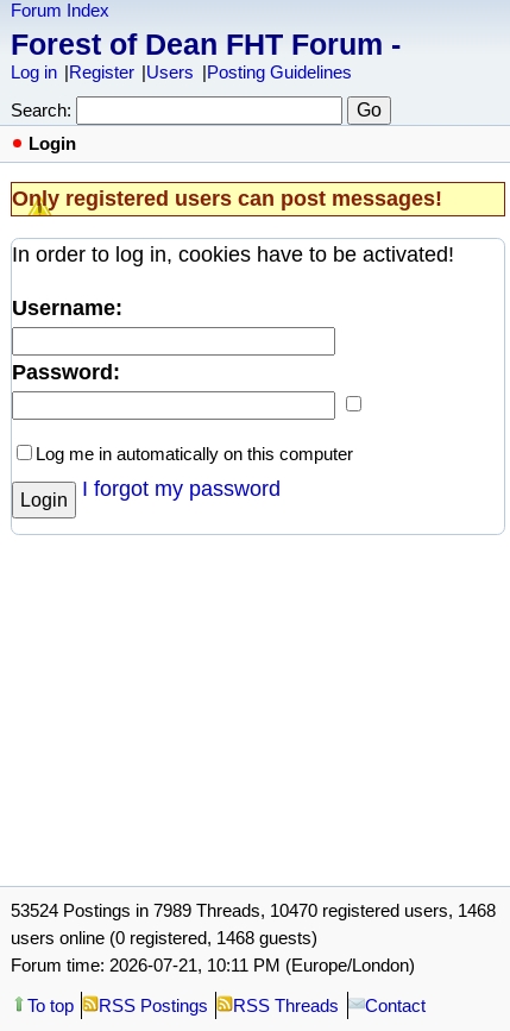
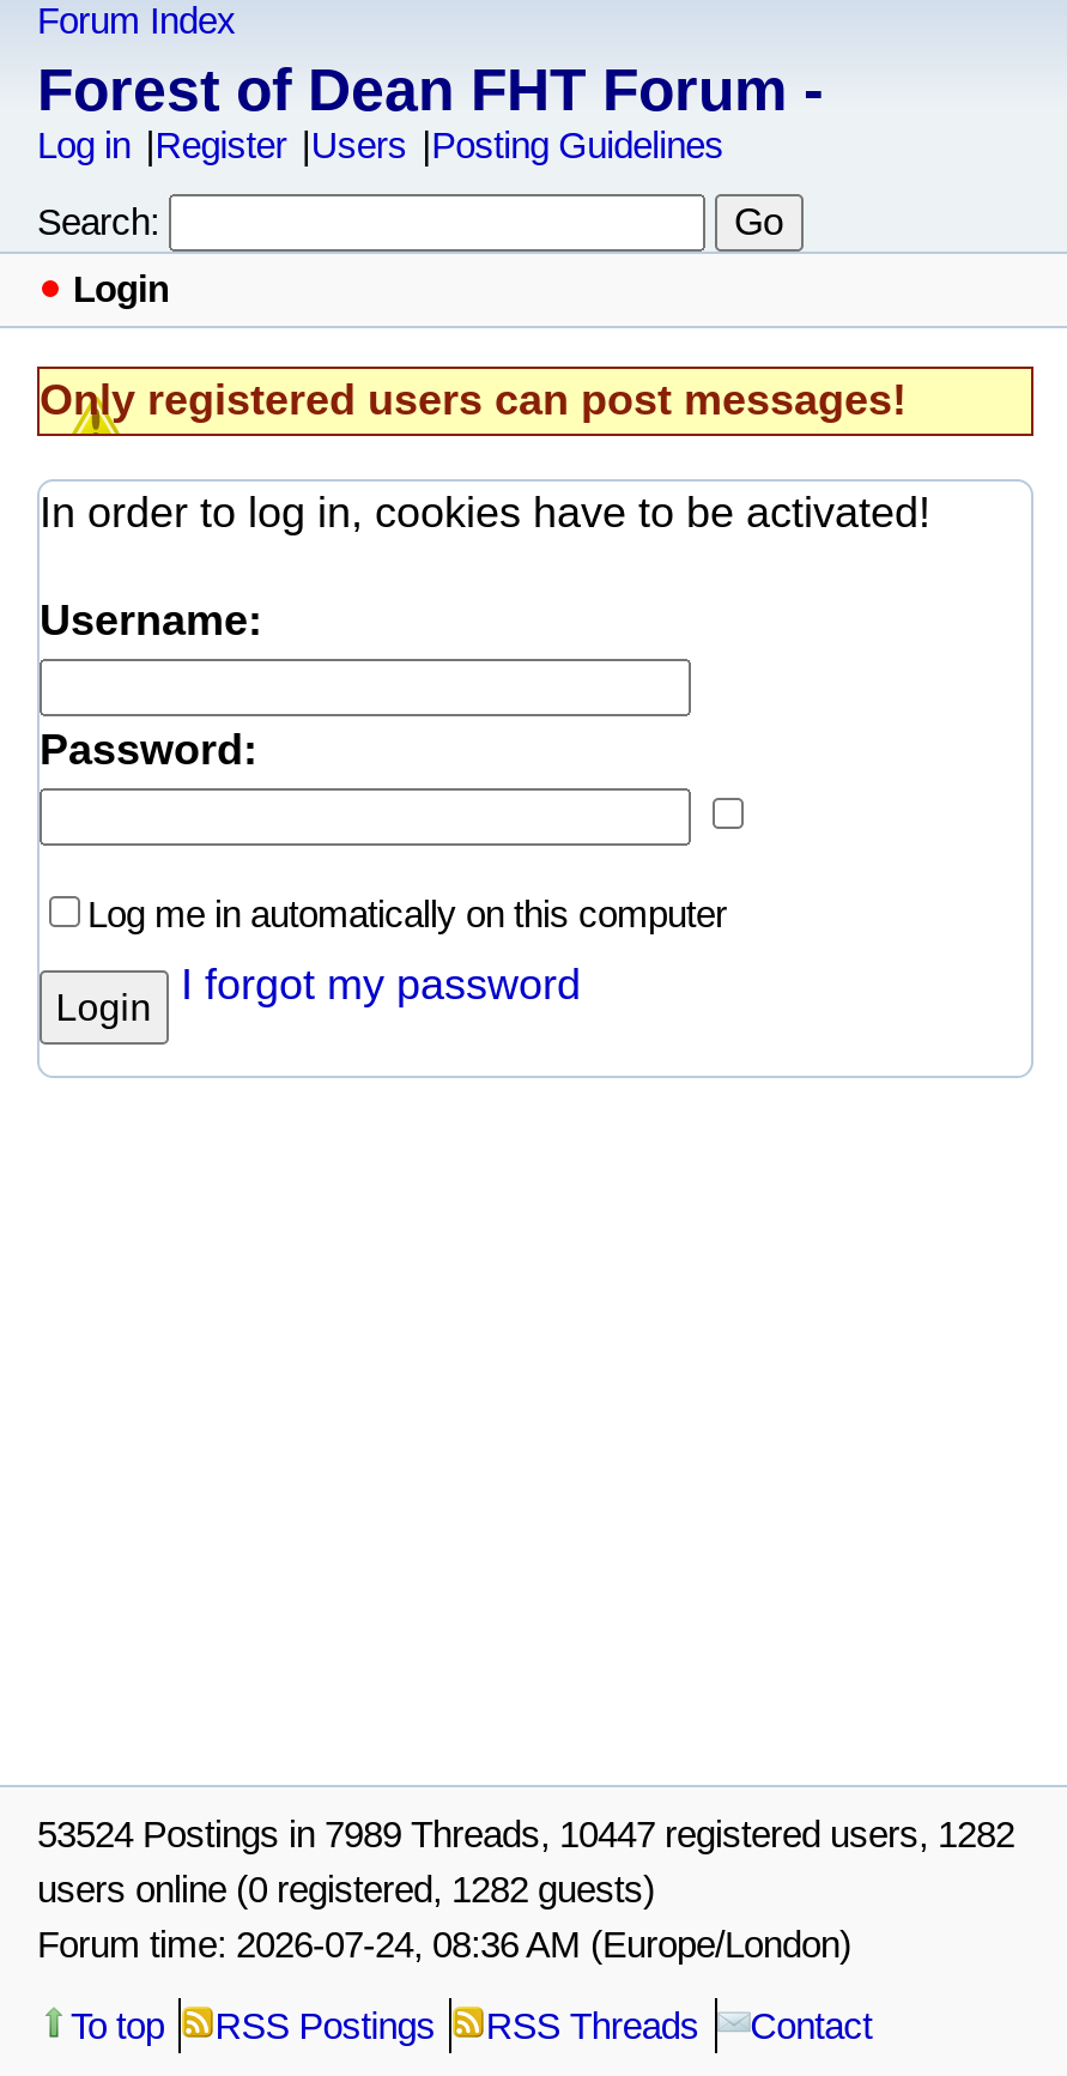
[11,900,496,920] 53524 Postings in 7989 Threads, 10470 registered users, 1468 -> [37,1813,1014,1854] 53524 Postings in 7989 Threads, 10447 registered users, 1282
[11,927,317,948] users online (0 registered, 1468 guests) -> [37,1868,655,1909] users online (0 registered, 1282 guests)
[11,955,415,975] Forum time: 2026-07-21, 10:11 PM (Europe/London) -> [37,1923,851,1964] Forum time: 2026-07-24, 08:36 AM (Europe/London)

